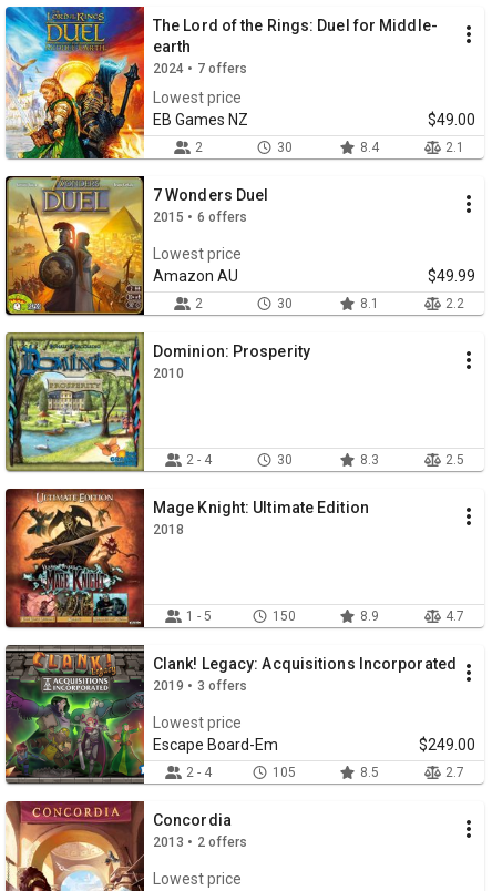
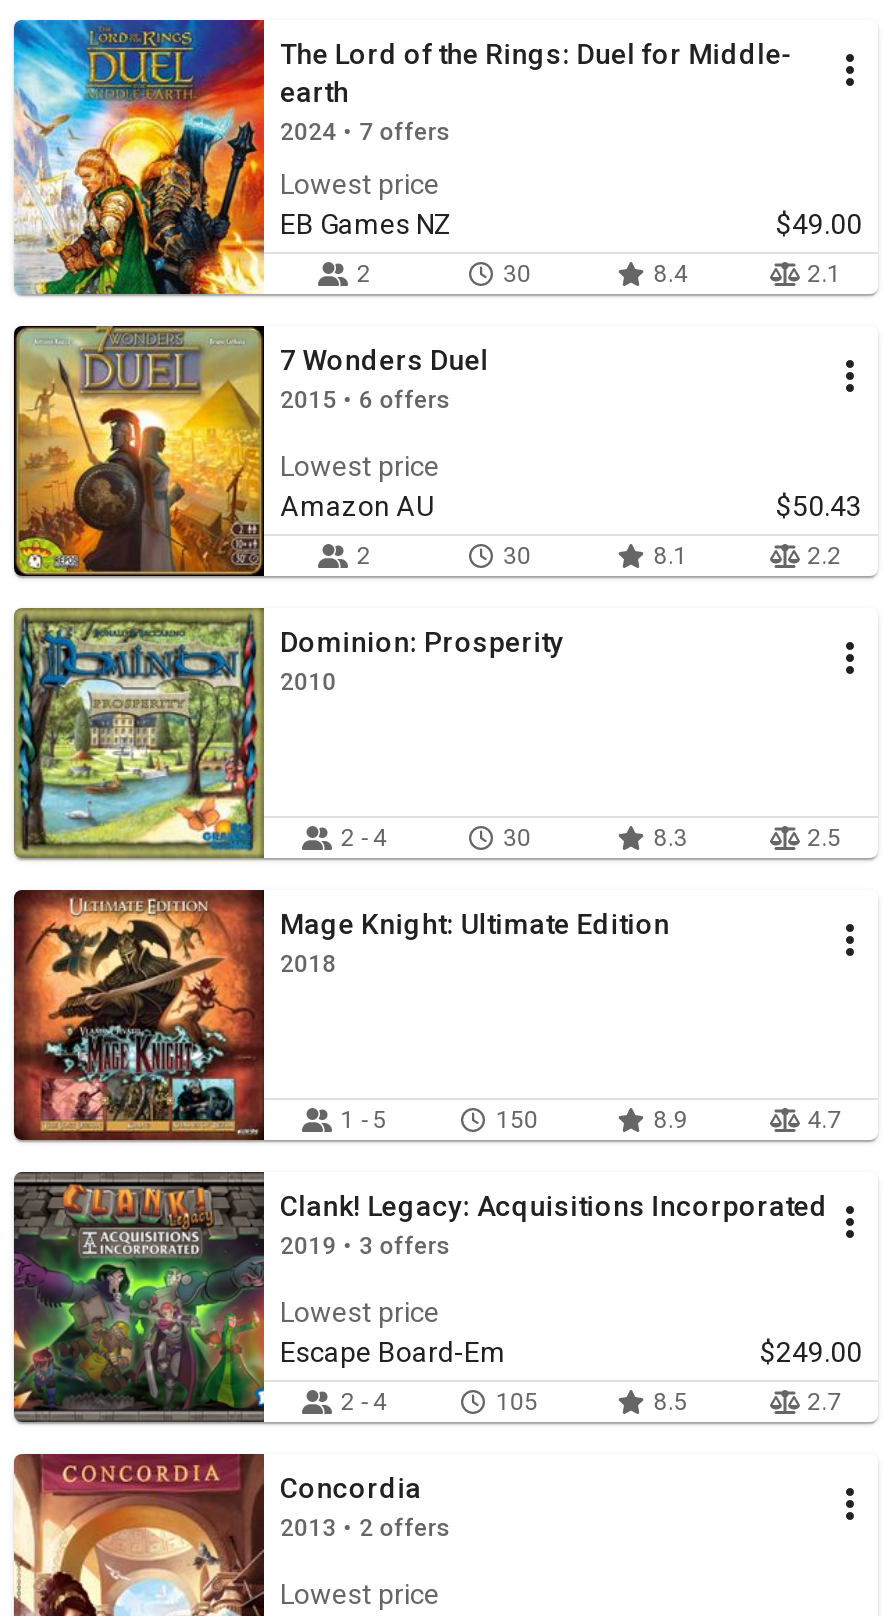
[428,267,475,285] $49.99 -> [776,490,862,522] $50.43

